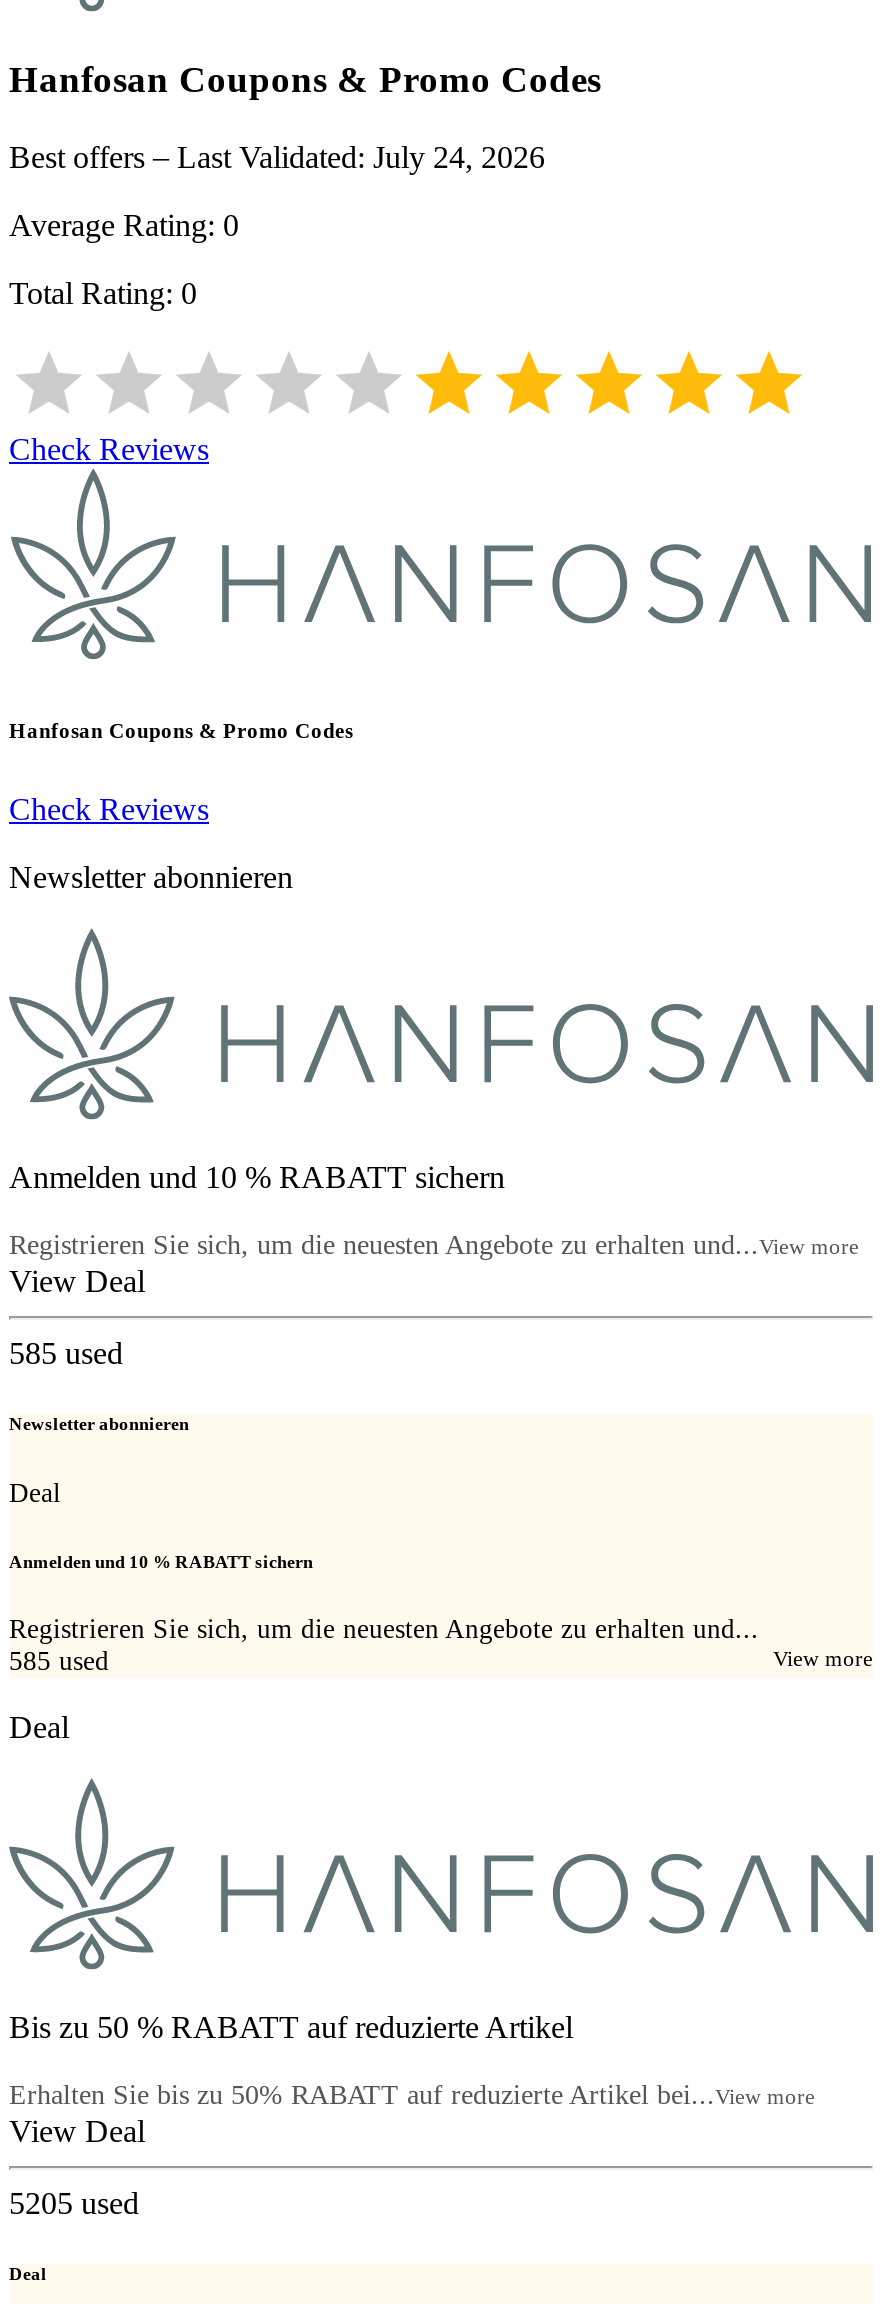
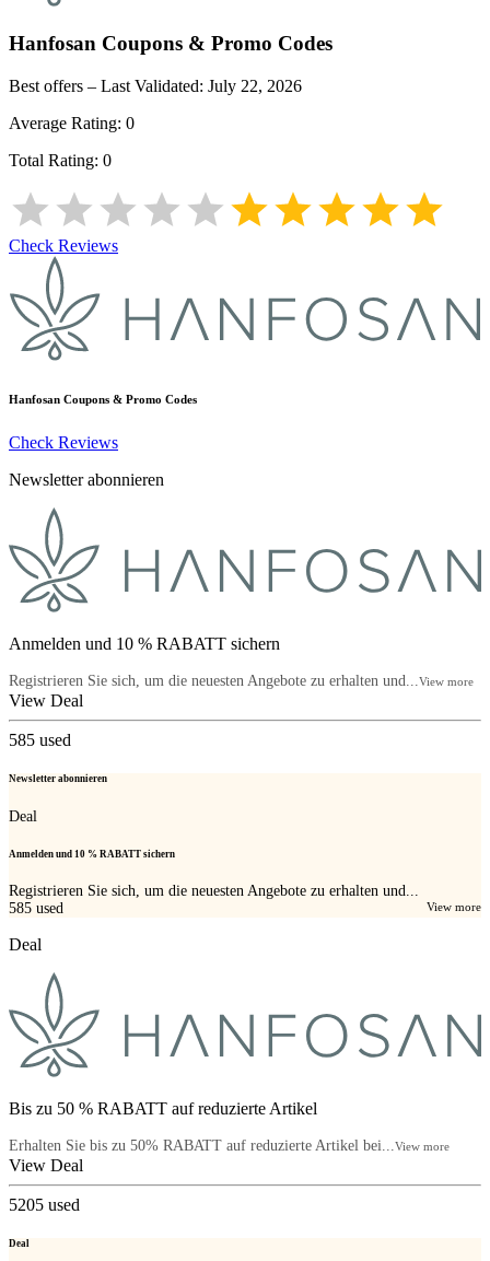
[9,139,545,173] Best offers – Last Validated: July 24, 2026 -> [9,76,302,95] Best offers – Last Validated: July 22, 2026

